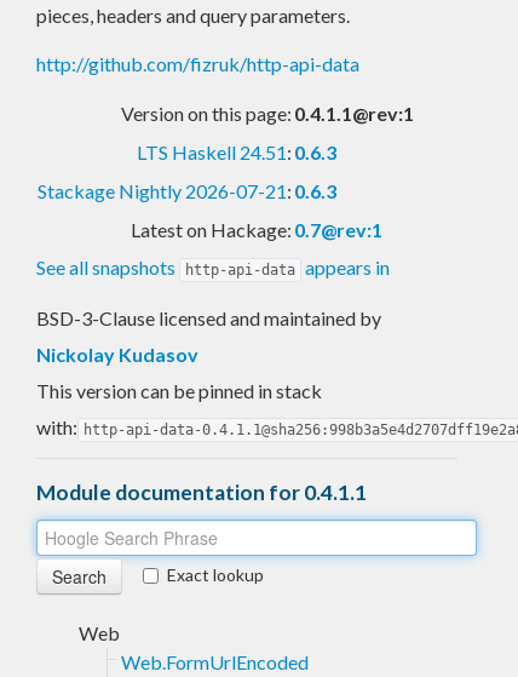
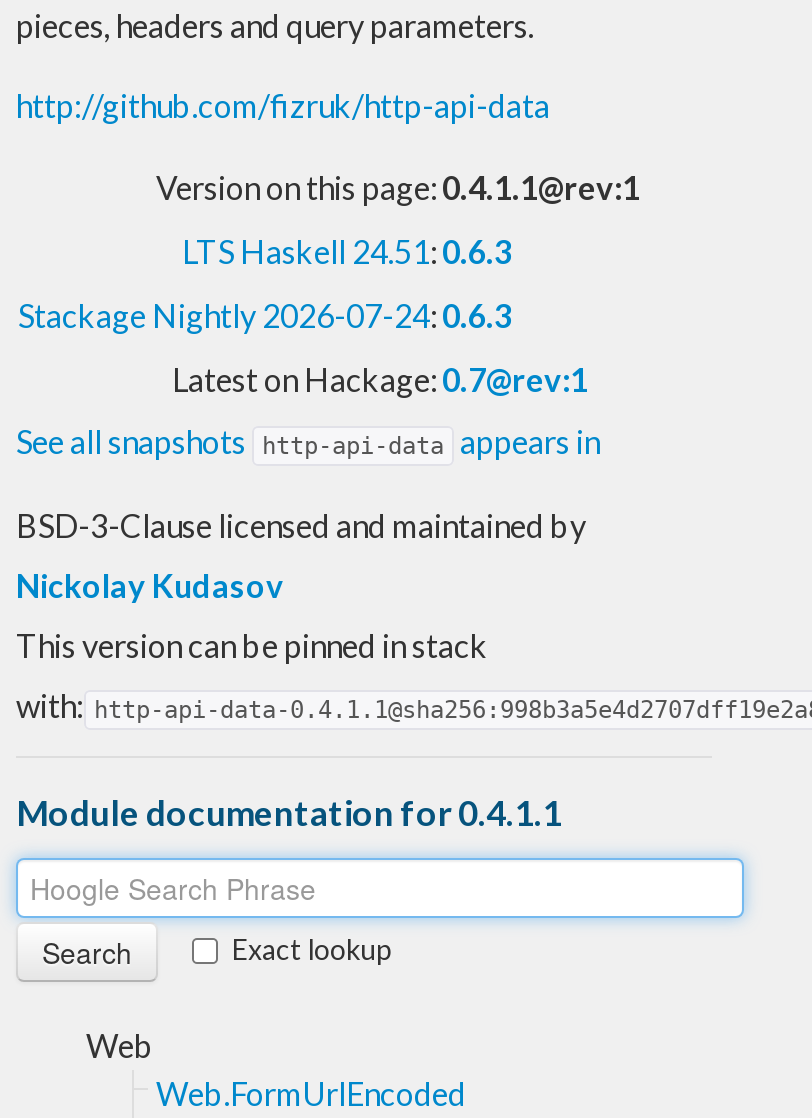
[38,179,336,202] Stackage Nightly 2026-07-21: 0.6.3 -> [18,296,512,334] Stackage Nightly 2026-07-24: 0.6.3

